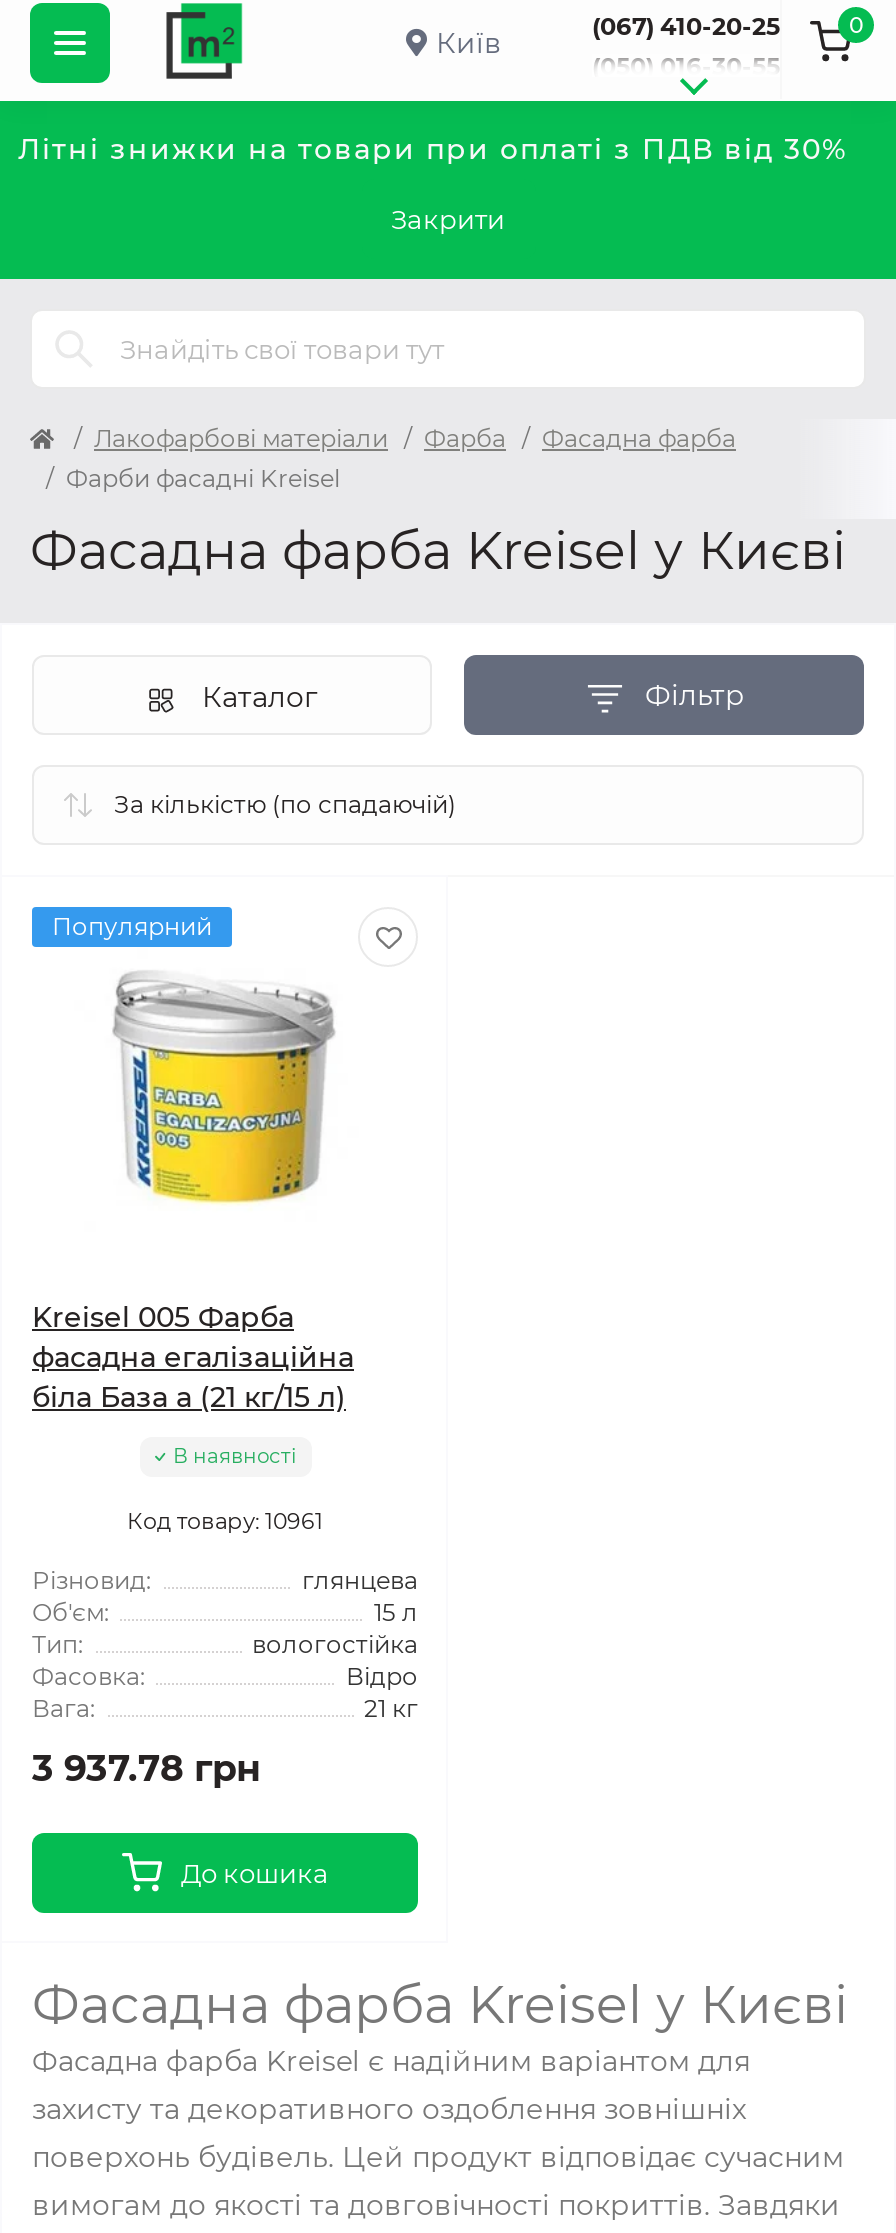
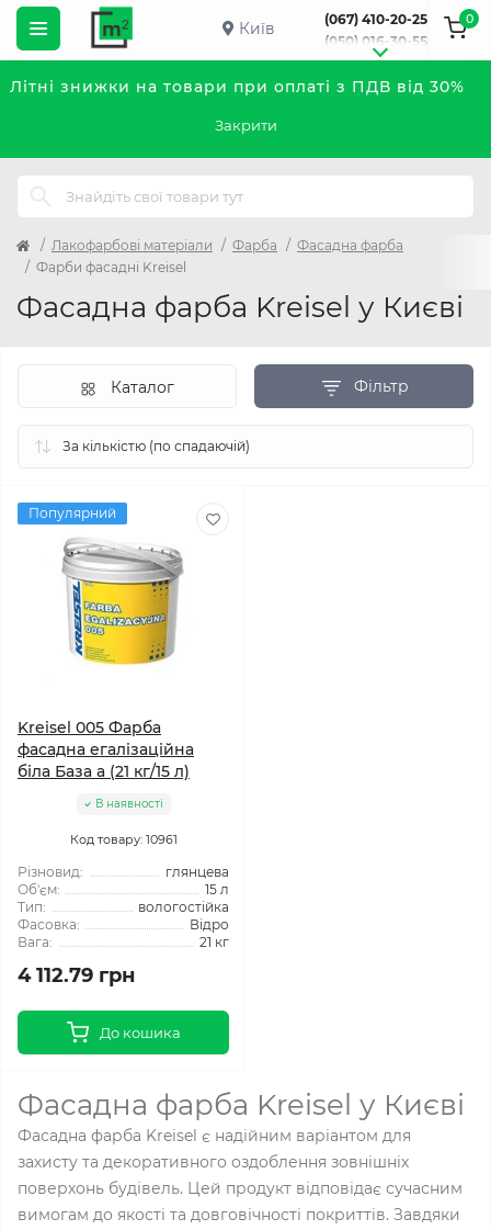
[32,1747,260,1791] 3 937.78 грн -> [18,963,135,988] 4 112.79 грн

